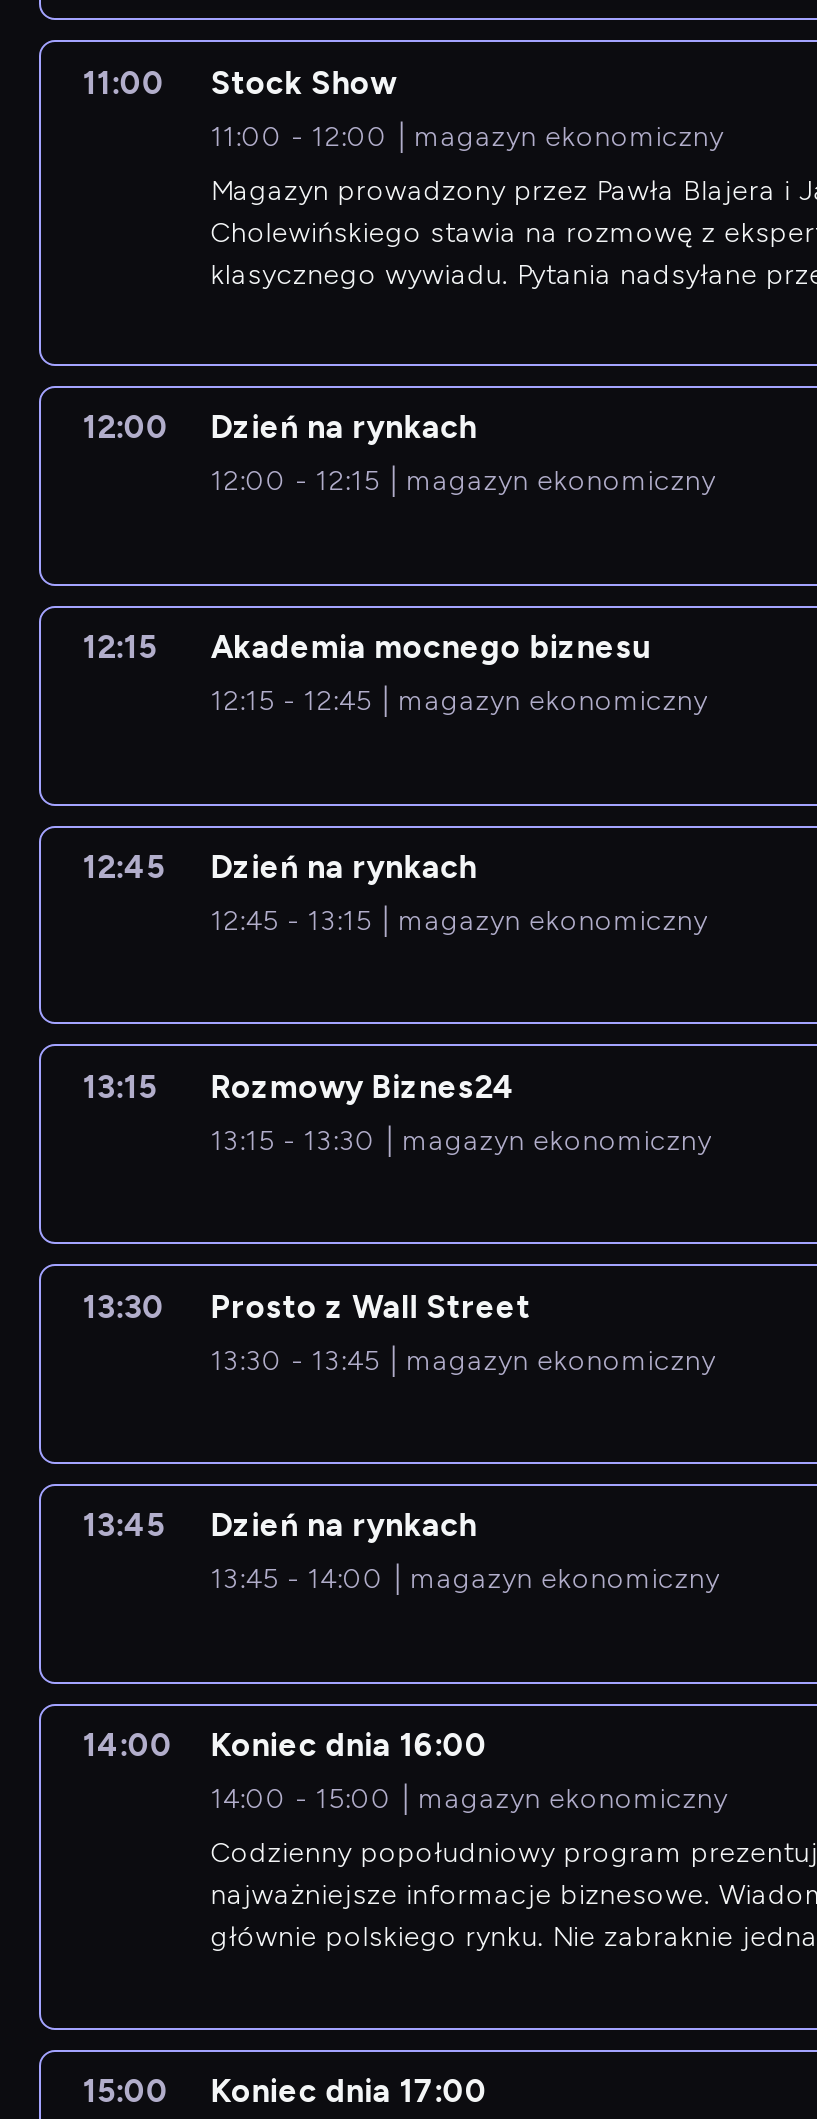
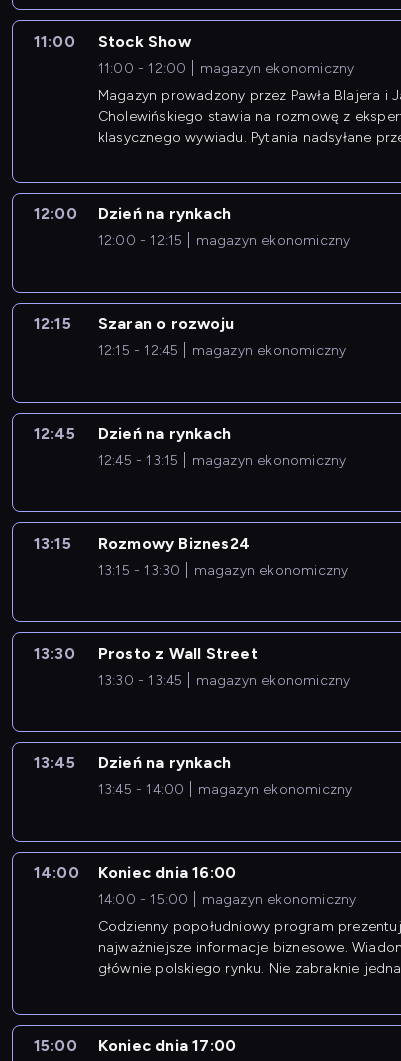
[211,628,650,666] Akademia mocnego biznesu -> [98,314,234,333] Szaran o rozwoju

